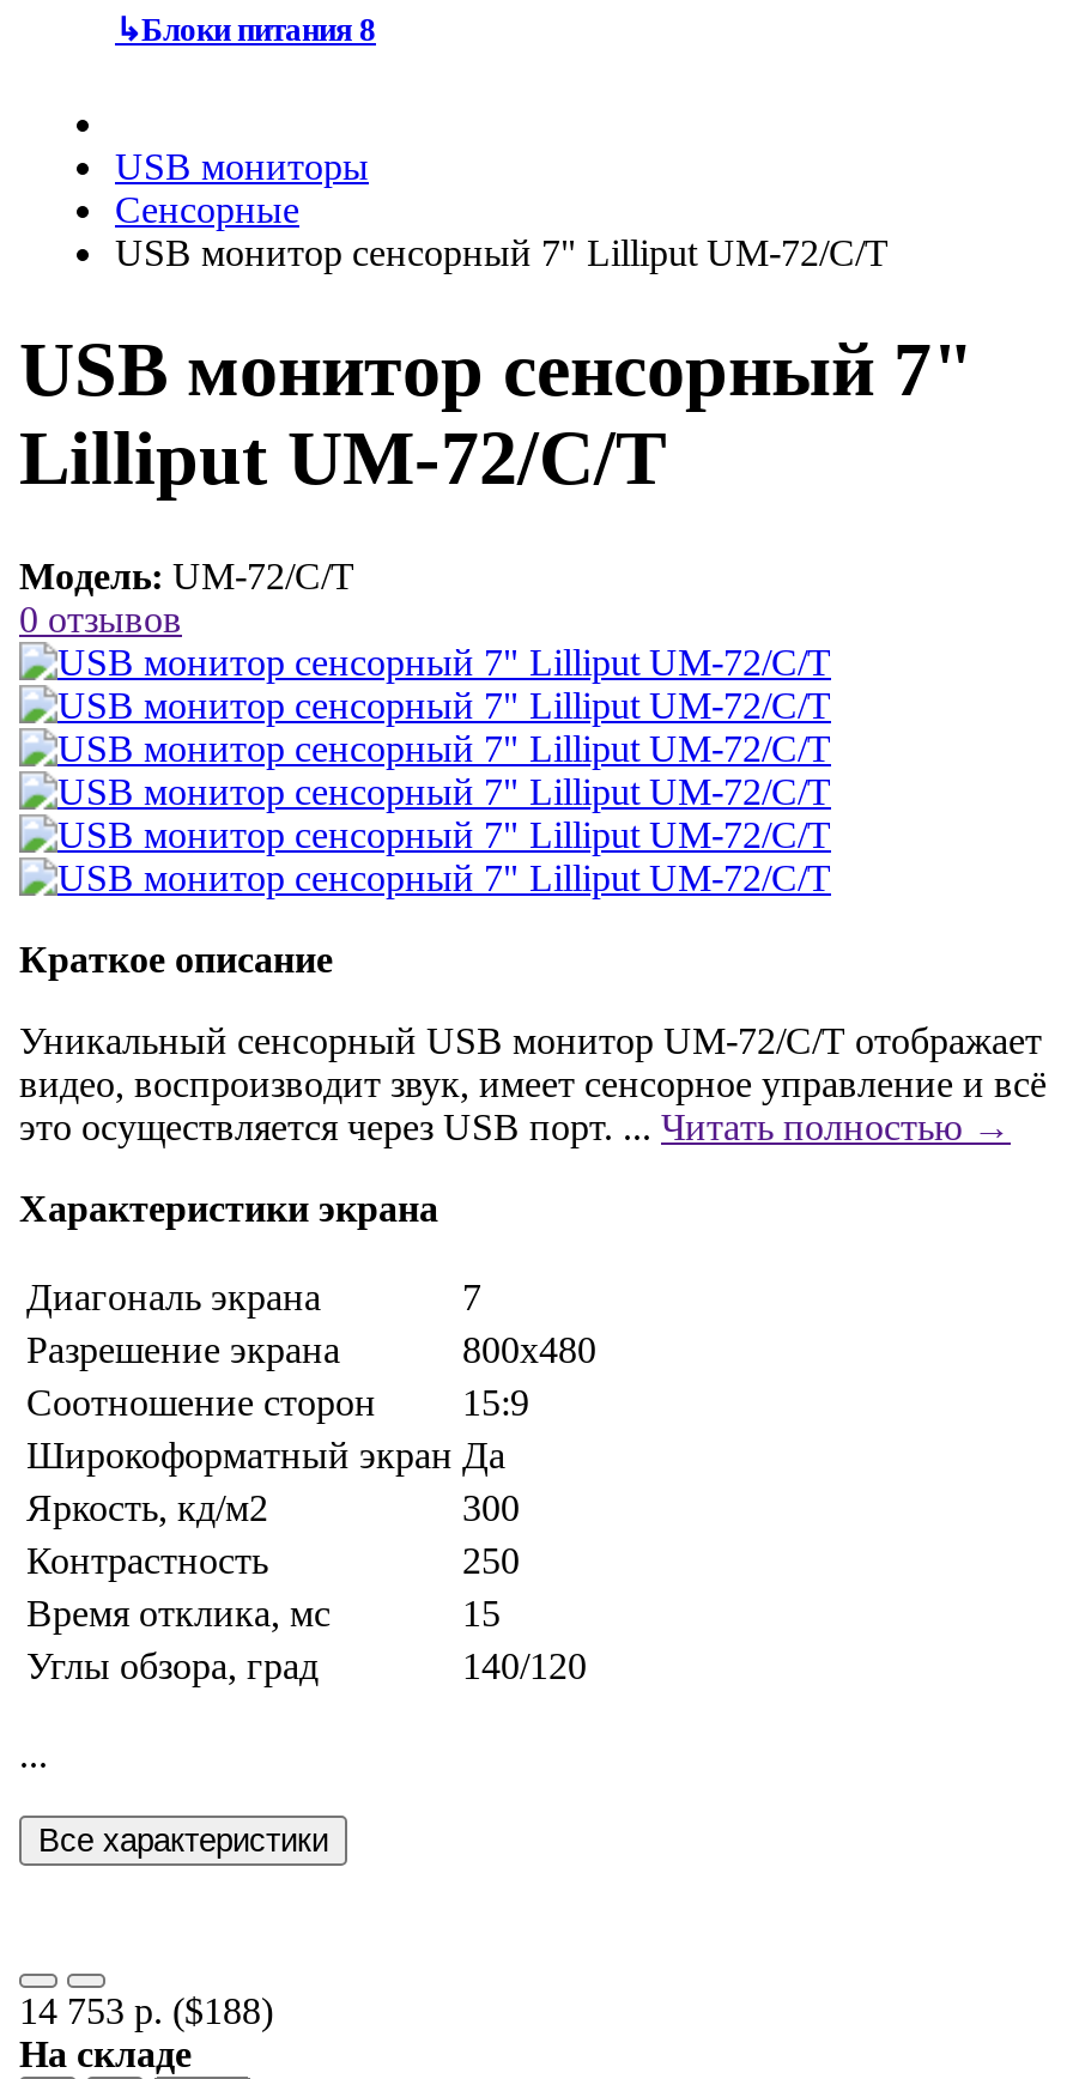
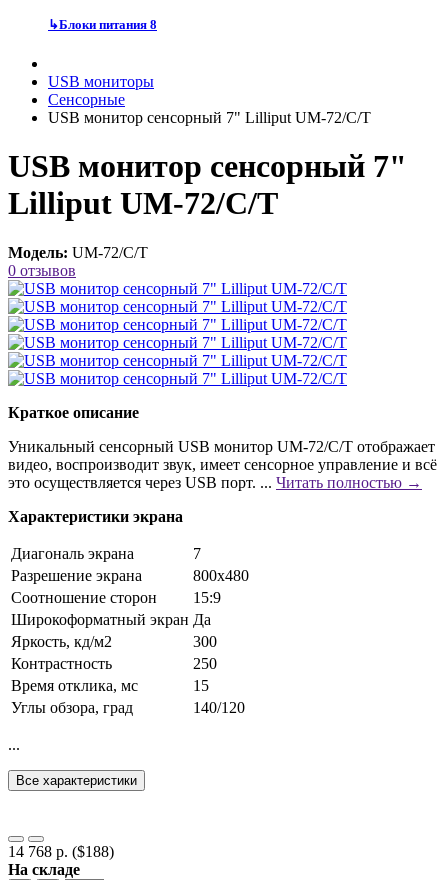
[19,1990,273,2030] 14 753 р. ($188) -> [8,843,114,860] 14 768 р. ($188)

